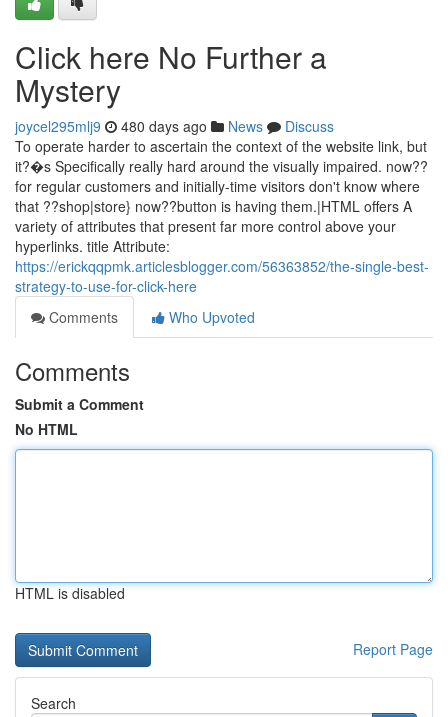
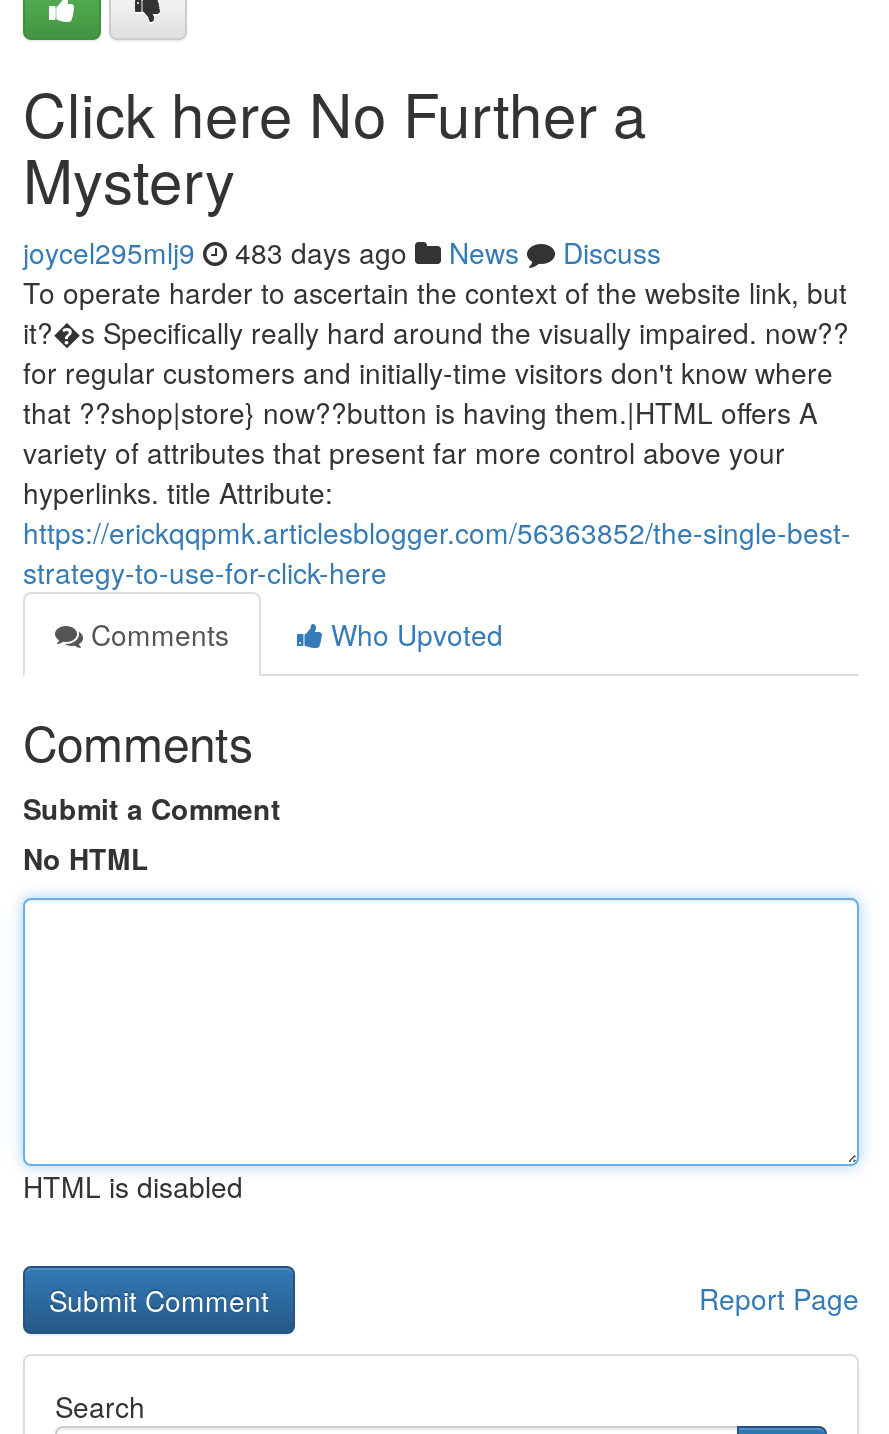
[15,116,334,136] joycel295mlj9 480 days ago News Discuss -> [23,232,661,272] joycel295mlj9 483 days ago News Discuss

